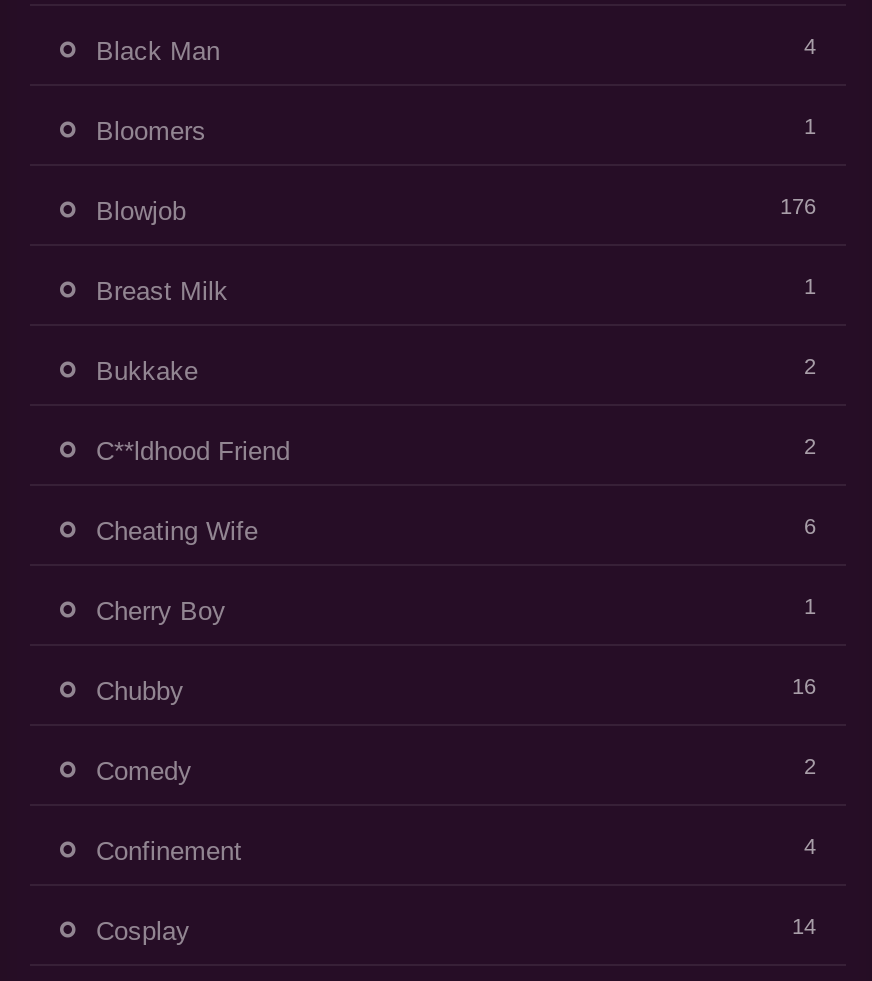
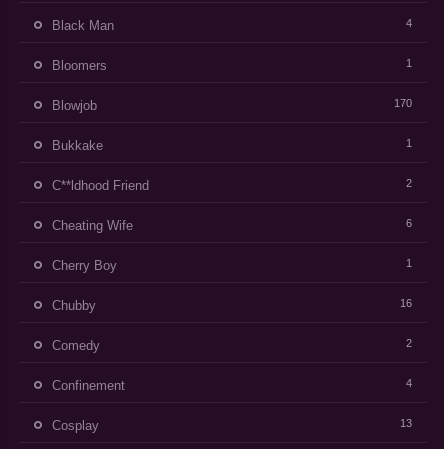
[96,194,816,306] 176 | Breast Milk | 1 -> [394,97,412,109] 170
[804,354,816,378] 2 -> [406,137,412,149] 1
[792,914,816,938] 14 -> [400,417,412,429] 13

